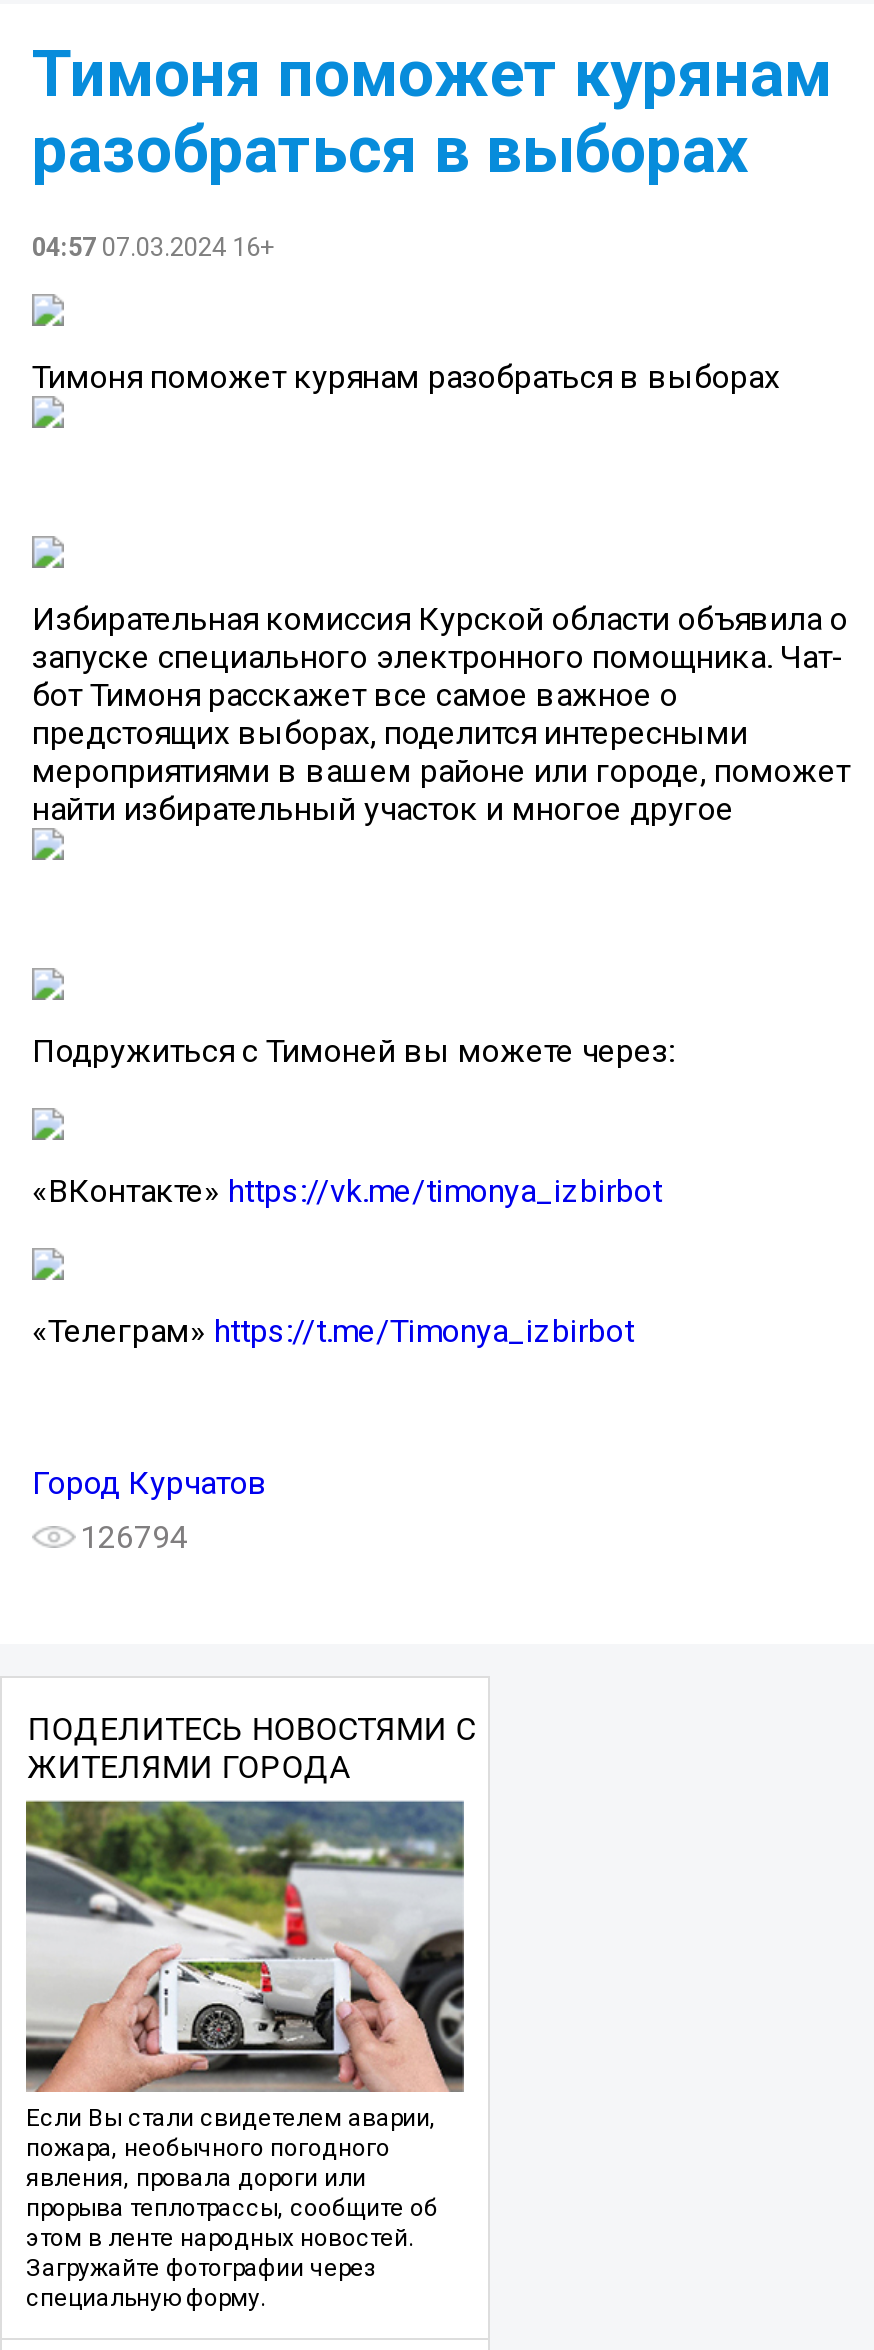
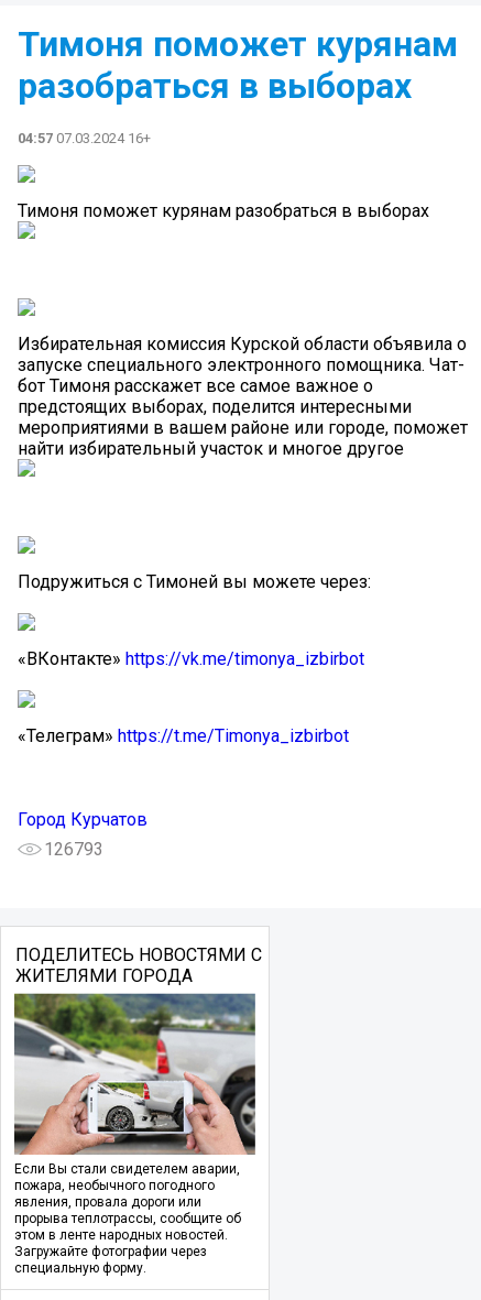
[80,1518,188,1556] 126794 -> [44,838,103,859] 126793

